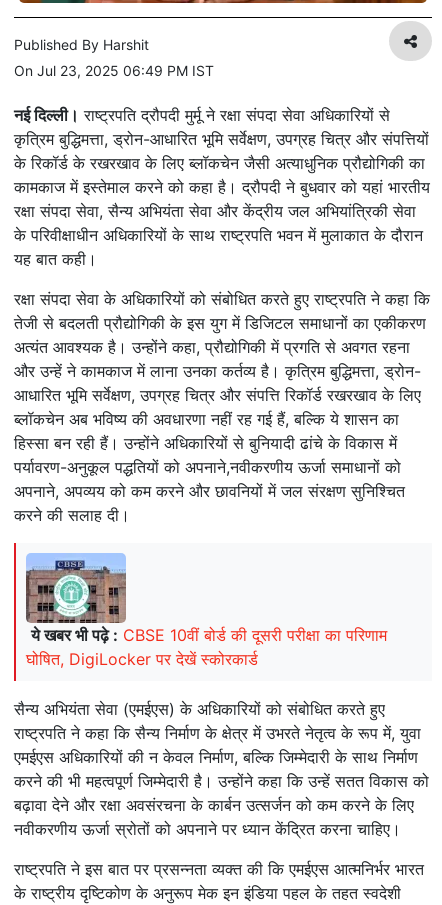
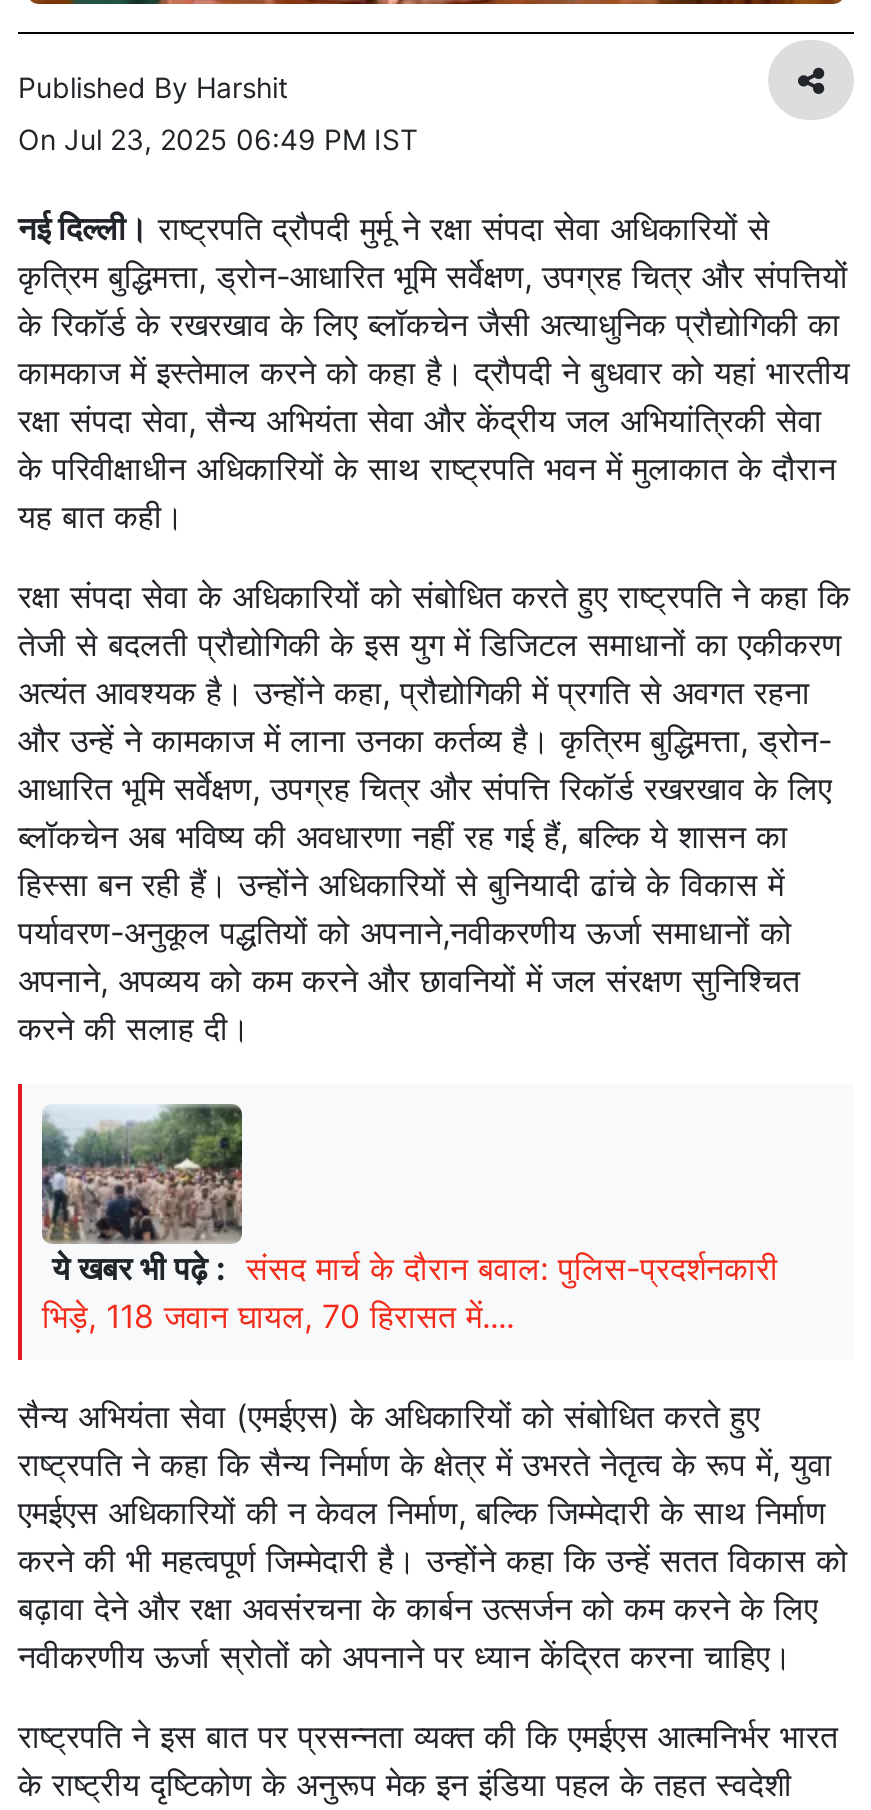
[25,552,387,668] [image] | ये खबर भी पढ़े : CBSE 10वीं बोर्ड की दूसरी परीक्षा का परिणाम | घोषित, DigiLocker पर देखें स्कोरकार्ड -> [40,1102,778,1337] [image] | ये खबर भी पढ़े : संसद मार्च के दौरान बवाल: पुलिस-प्रदर्शनकारी | भिड़े, 118 जवान घायल, 70 हिरासत में....

